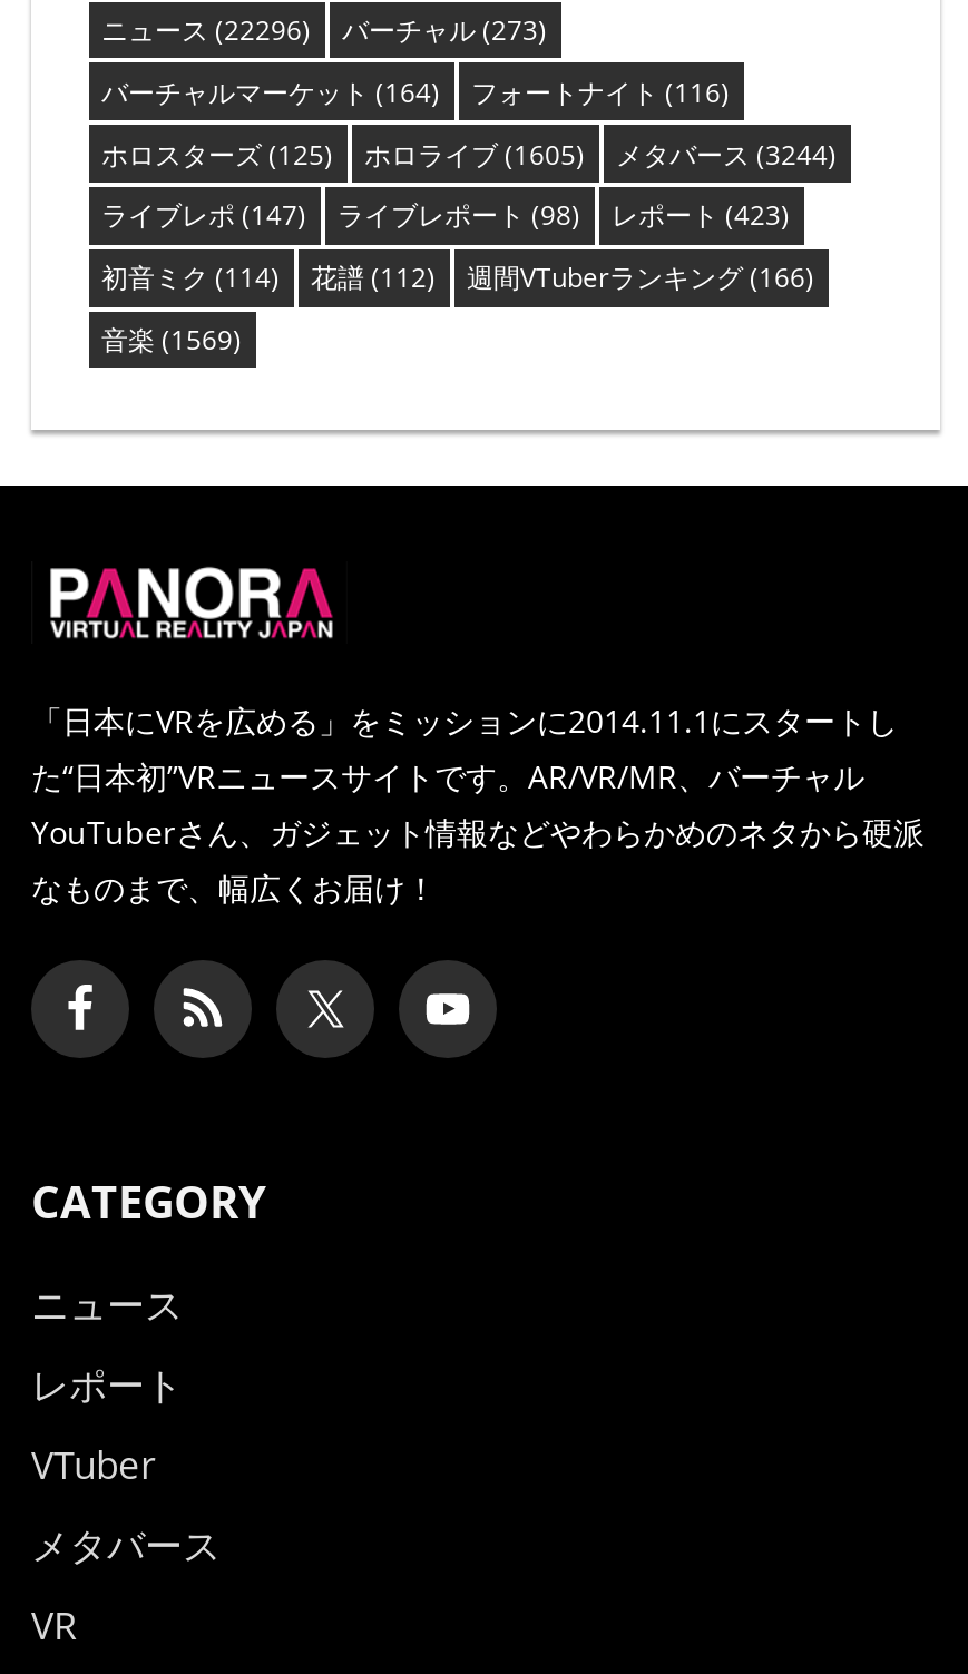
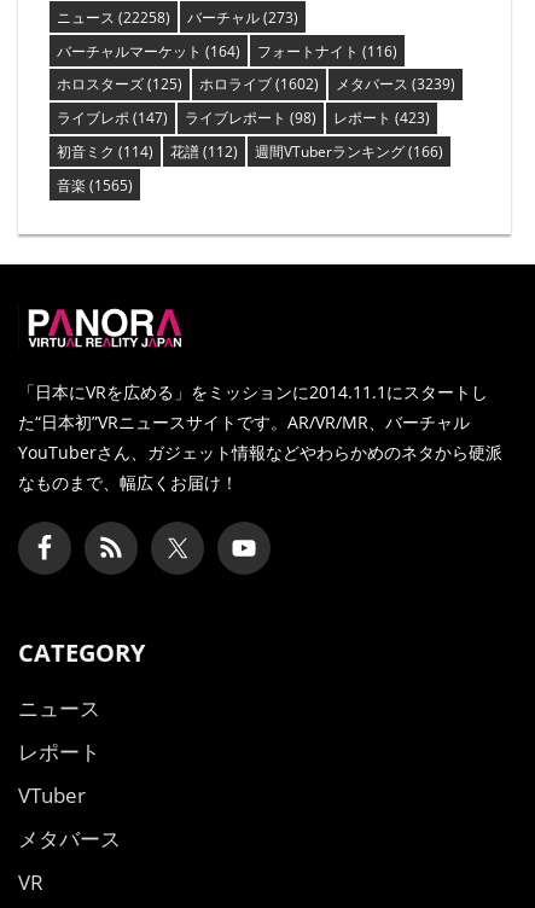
[101,12,547,50] ニュース(22296) バーチャル(273) -> [56,7,298,28] ニュース(22258) バーチャル(273)
[364,135,585,173] ホロライブ(1605) -> [199,74,318,95] ホロライブ(1602)
[616,135,837,173] メタバース(3244) -> [335,74,455,95] メタバース(3239)
[101,321,242,359] 音楽(1569) -> [56,175,132,195] 音楽(1565)

